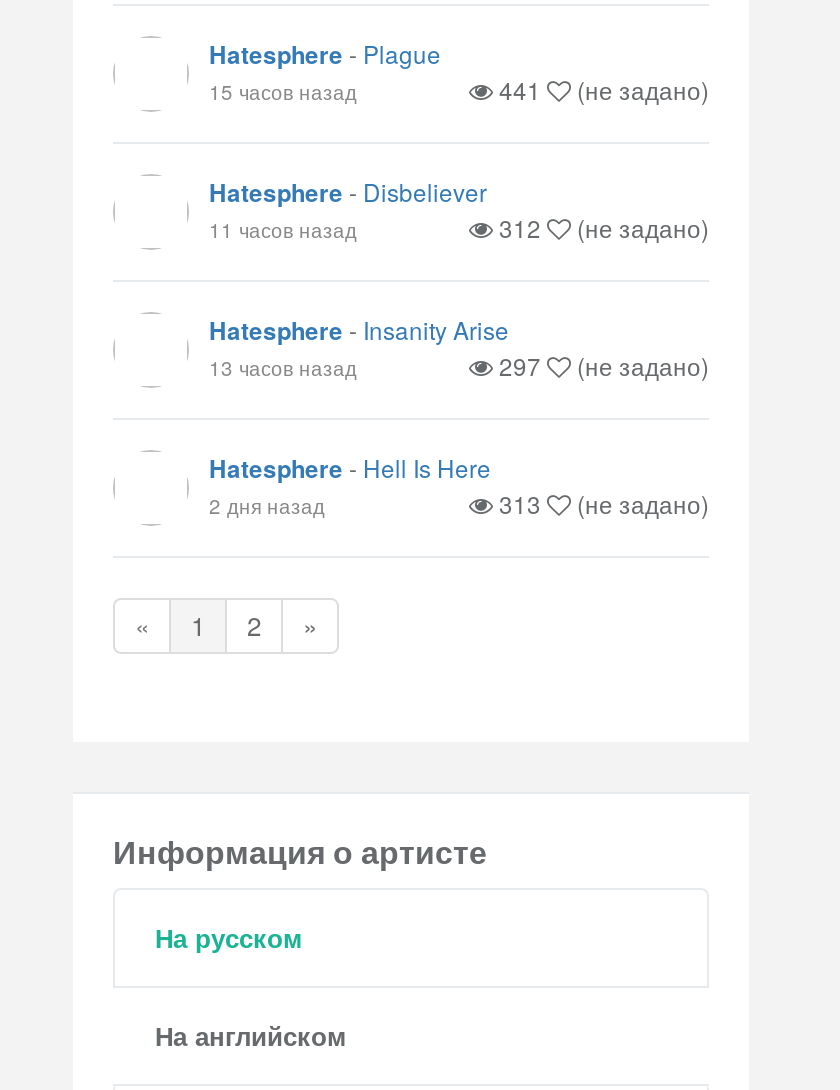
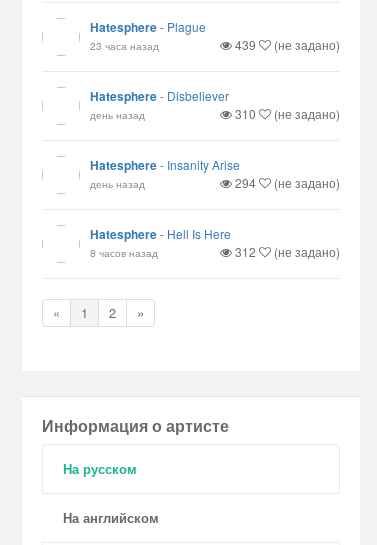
[209,76,357,106] 15 часов назад -> [90,38,159,53] 23 часа назад
[493,72,709,106] 441 (не задано) -> [232,36,340,53] 439 (не задано)
[209,210,547,244] 11 часов назад | 312 -> [90,105,259,122] день назад | 310
[209,348,547,382] 13 часов назад | 297 -> [90,174,259,191] день назад | 294
[209,490,325,520] 2 дня назад -> [90,245,158,260] 8 часов назад
[493,486,709,520] 313 (не задано) -> [232,243,340,260] 312 (не задано)

